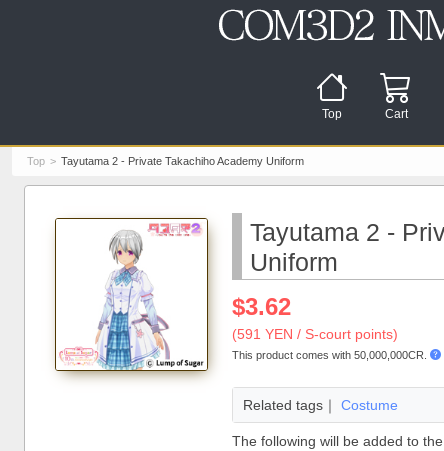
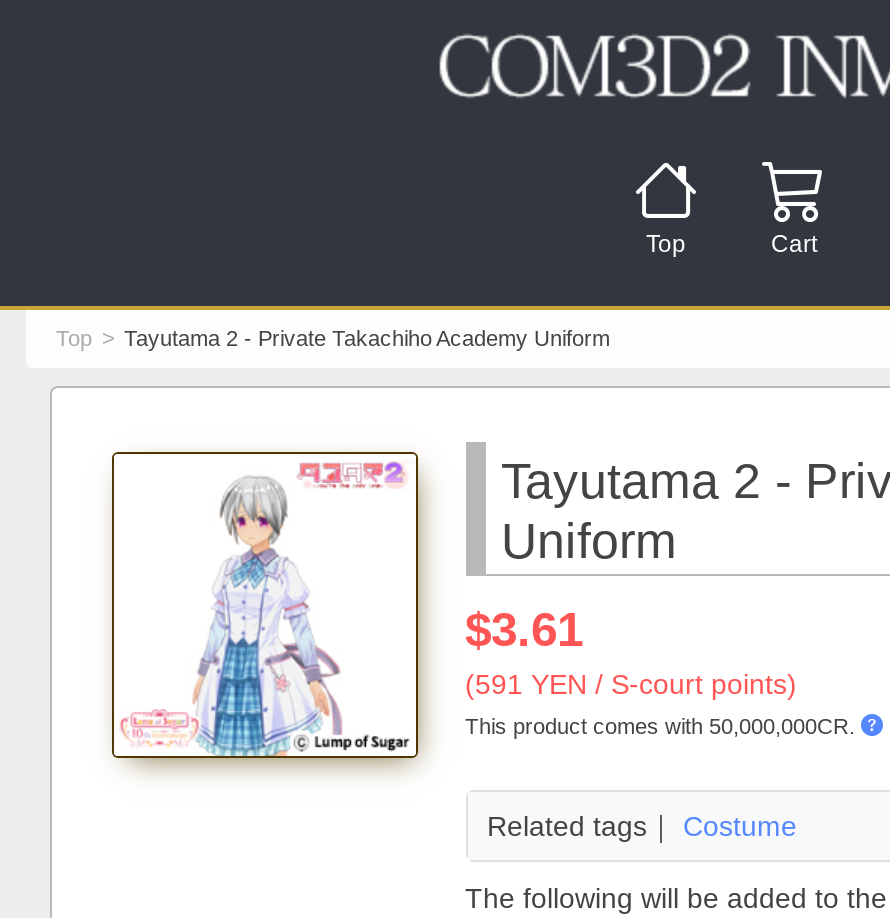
[231,293,290,320] $3.62 -> [465,602,583,656] $3.61

